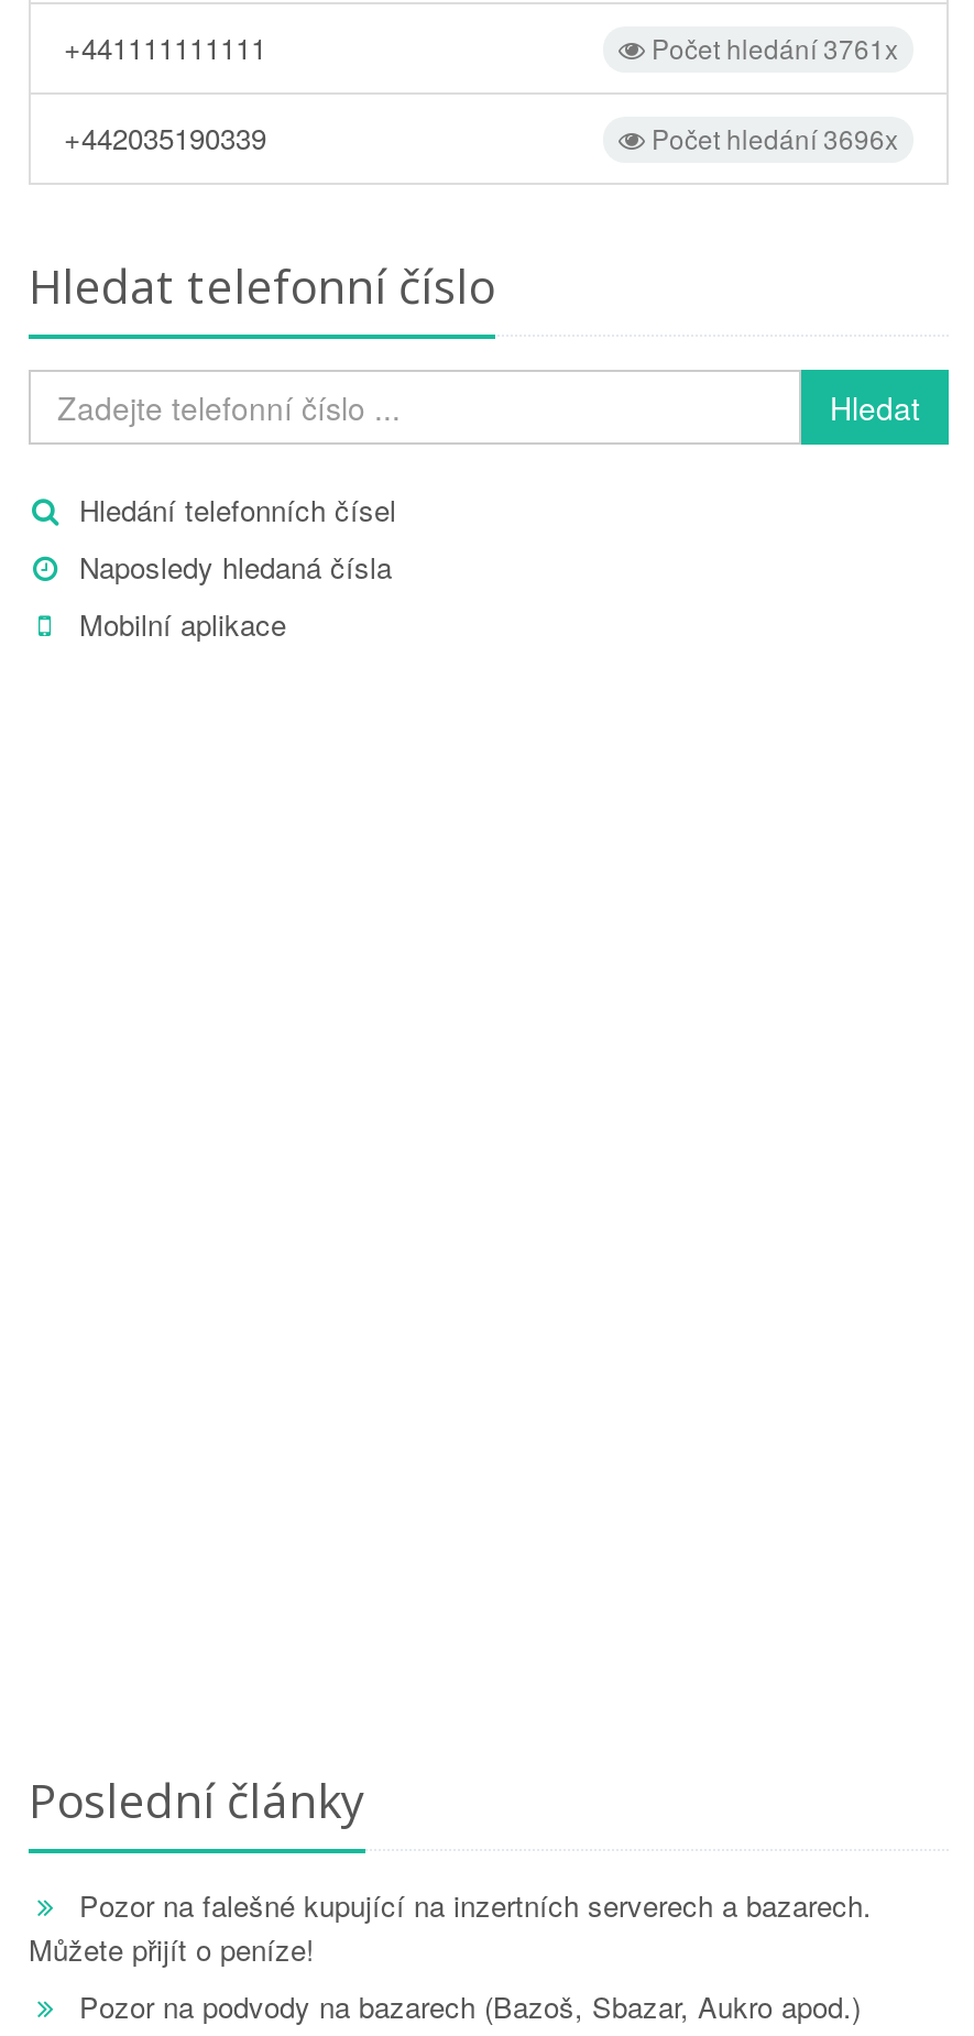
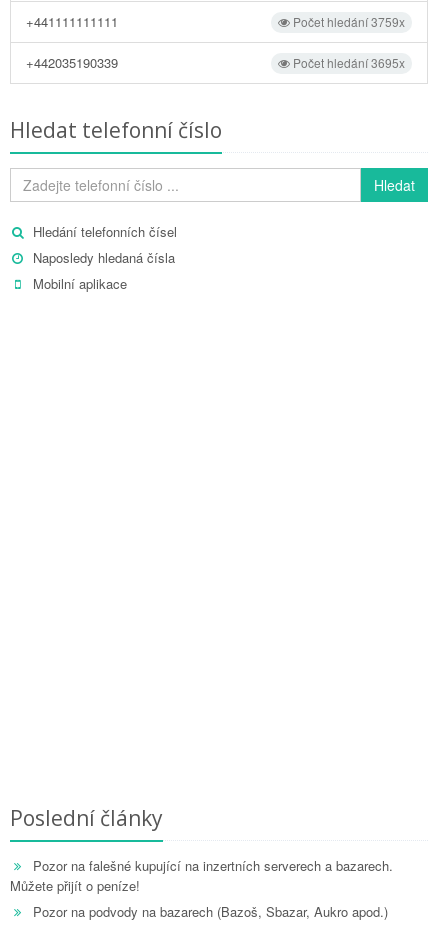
[645,28,898,65] Počet hledání 3761x -> [290,13,405,30] Počet hledání 3759x
[645,118,898,156] Počet hledání 3696x -> [290,54,405,71] Počet hledání 3695x

